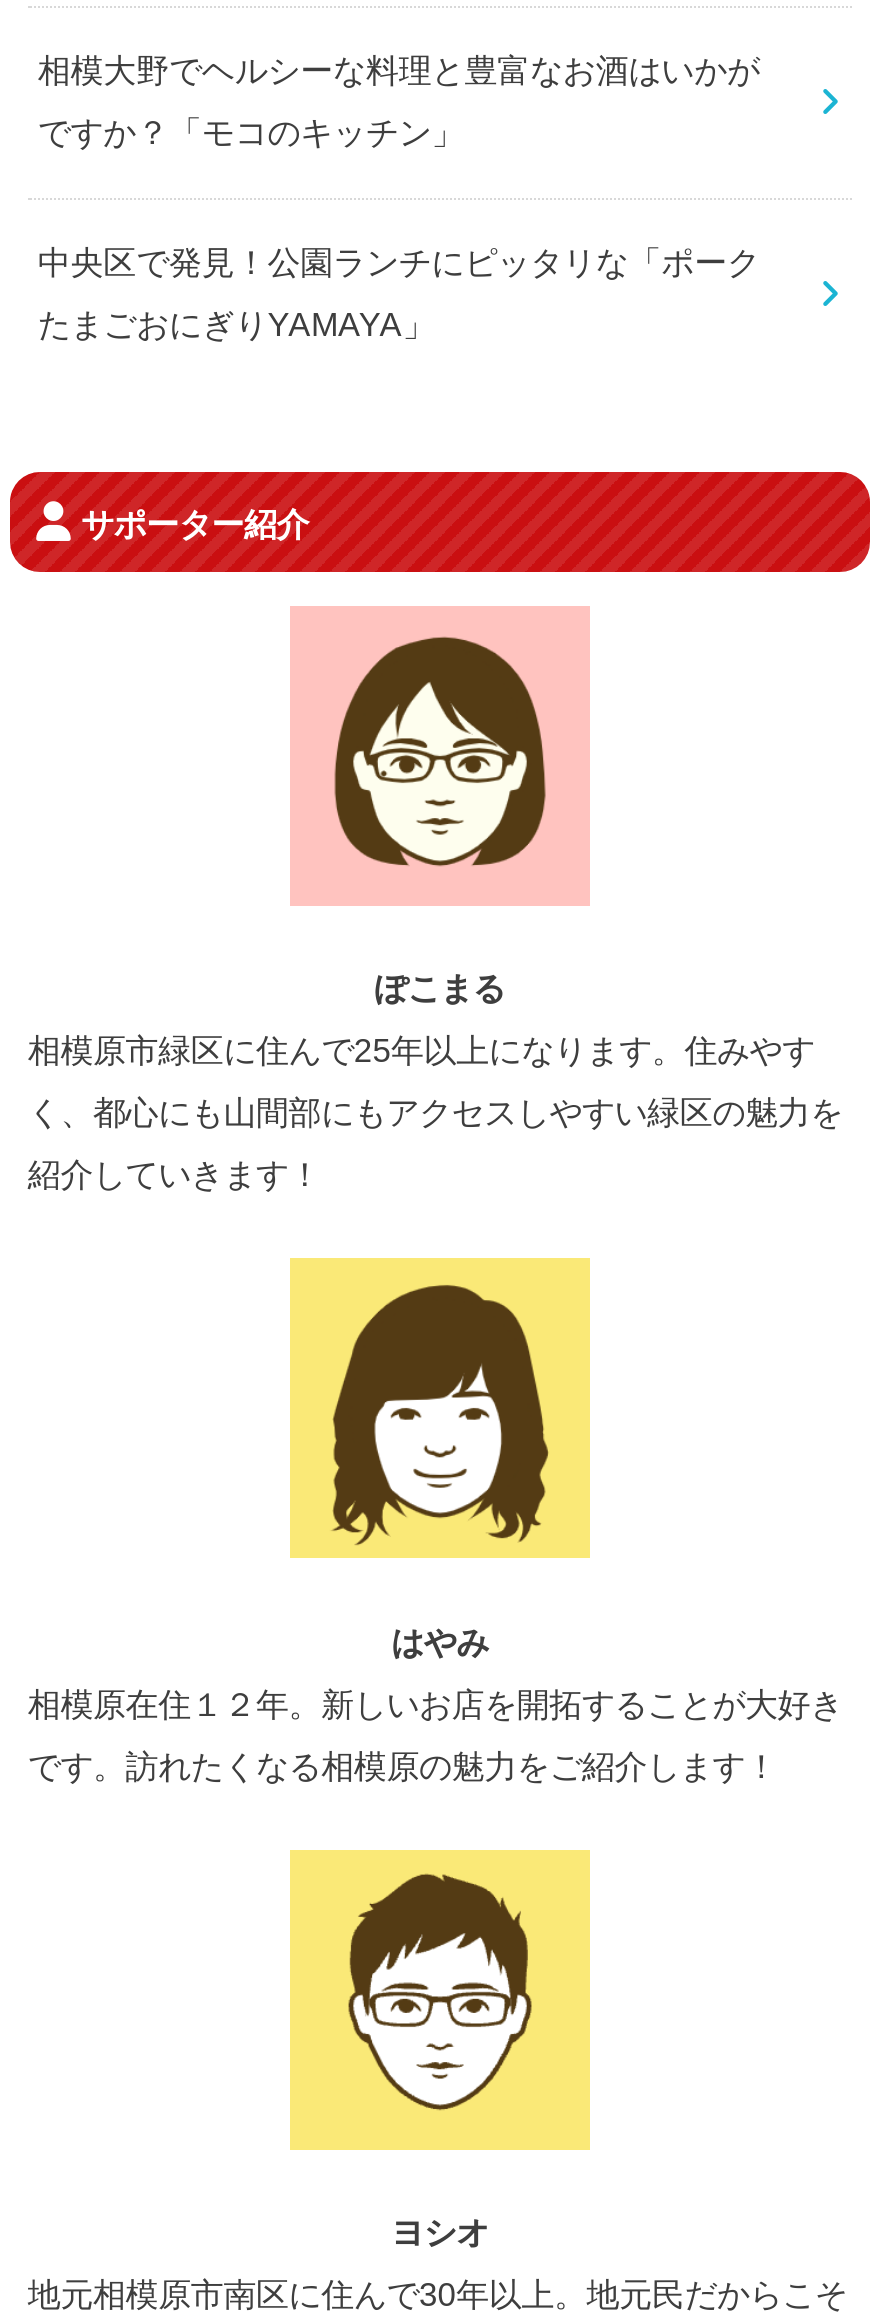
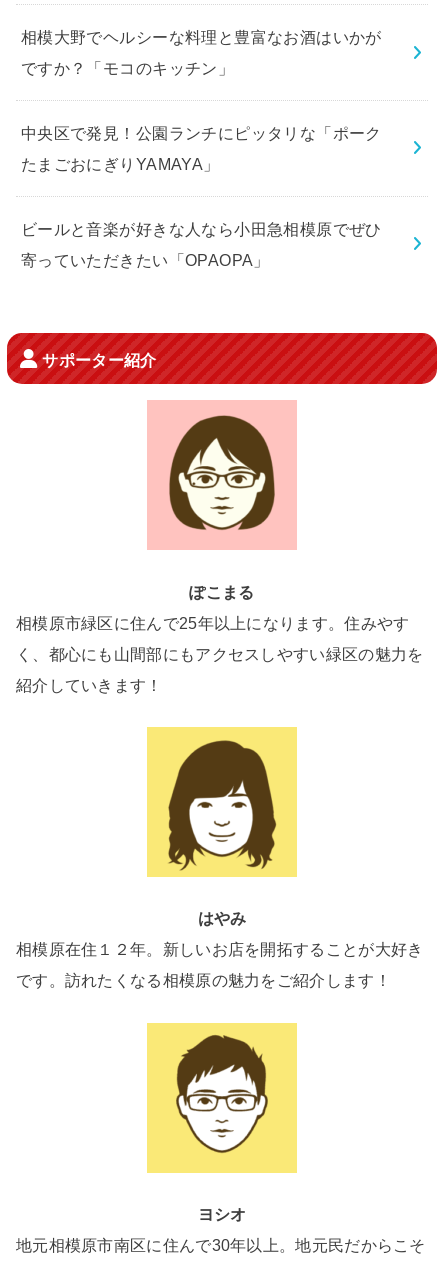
none -> [21,220,382,269] ビールと音楽が好きな人なら小田急相模原でぜひ | 寄っていただきたい「OPAOPA」

